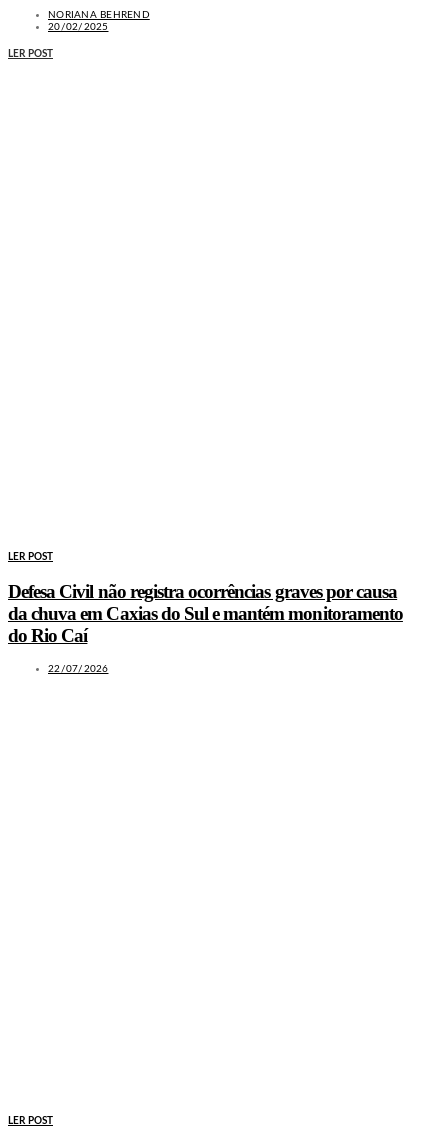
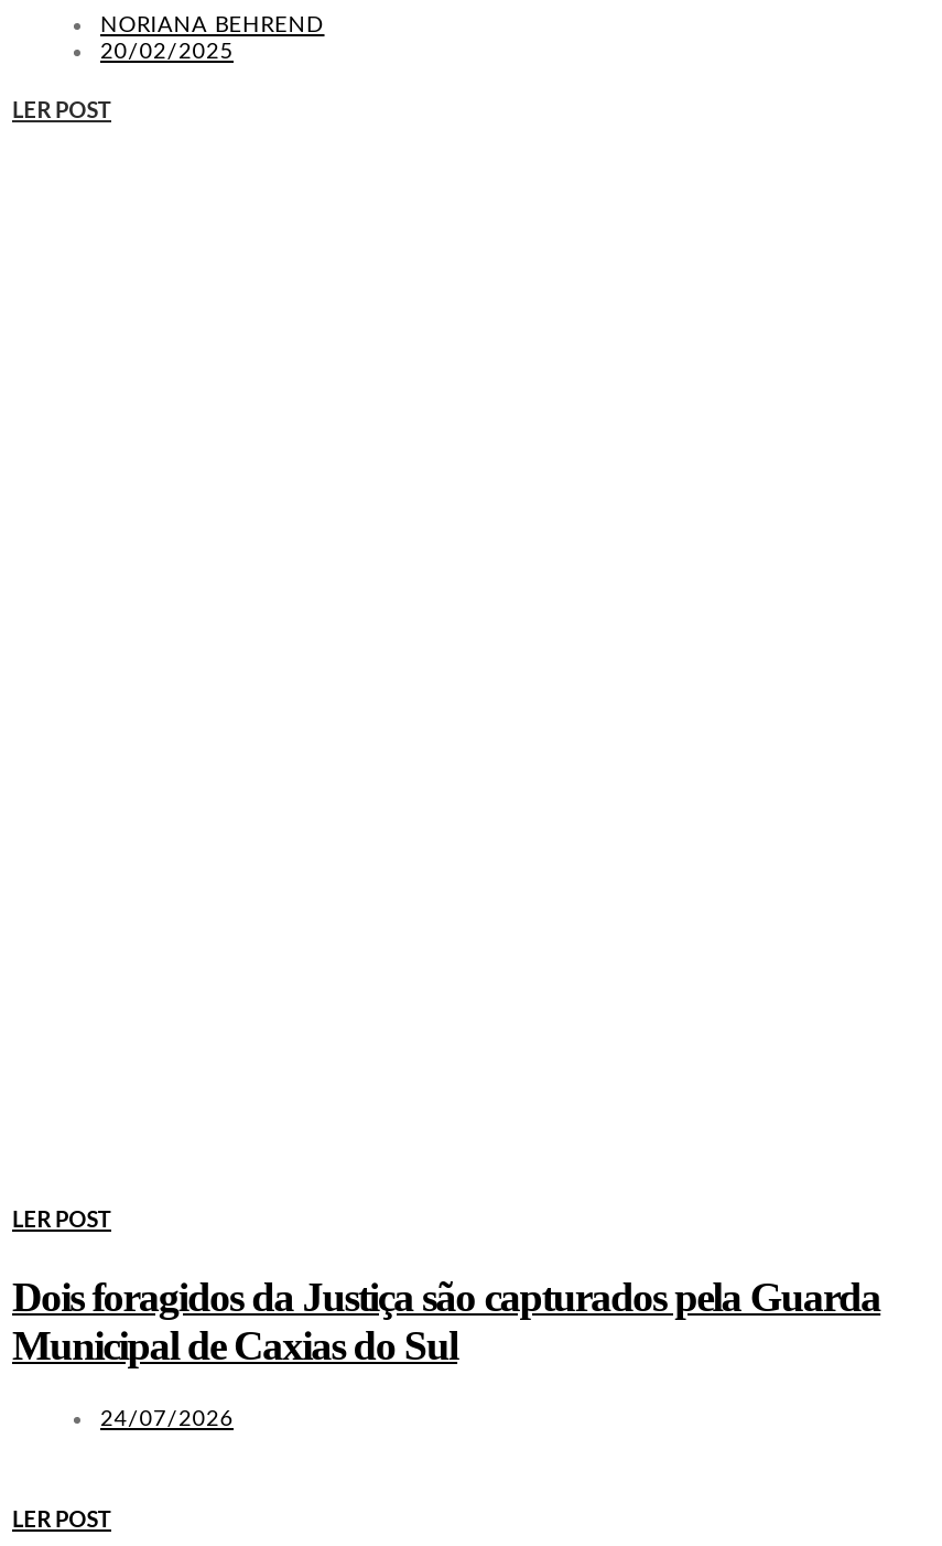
[8,581,403,646] Defesa Civil não registra ocorrências graves por causa | da chuva em Caxias do Sul e mantém monitoramento | do Rio Caí -> [12,1274,881,1369] Dois foragidos da Justiça são capturados pela Guarda | Municipal de Caxias do Sul
[48,664,108,674] 22/07/2026 -> [100,1409,234,1431] 24/07/2026

